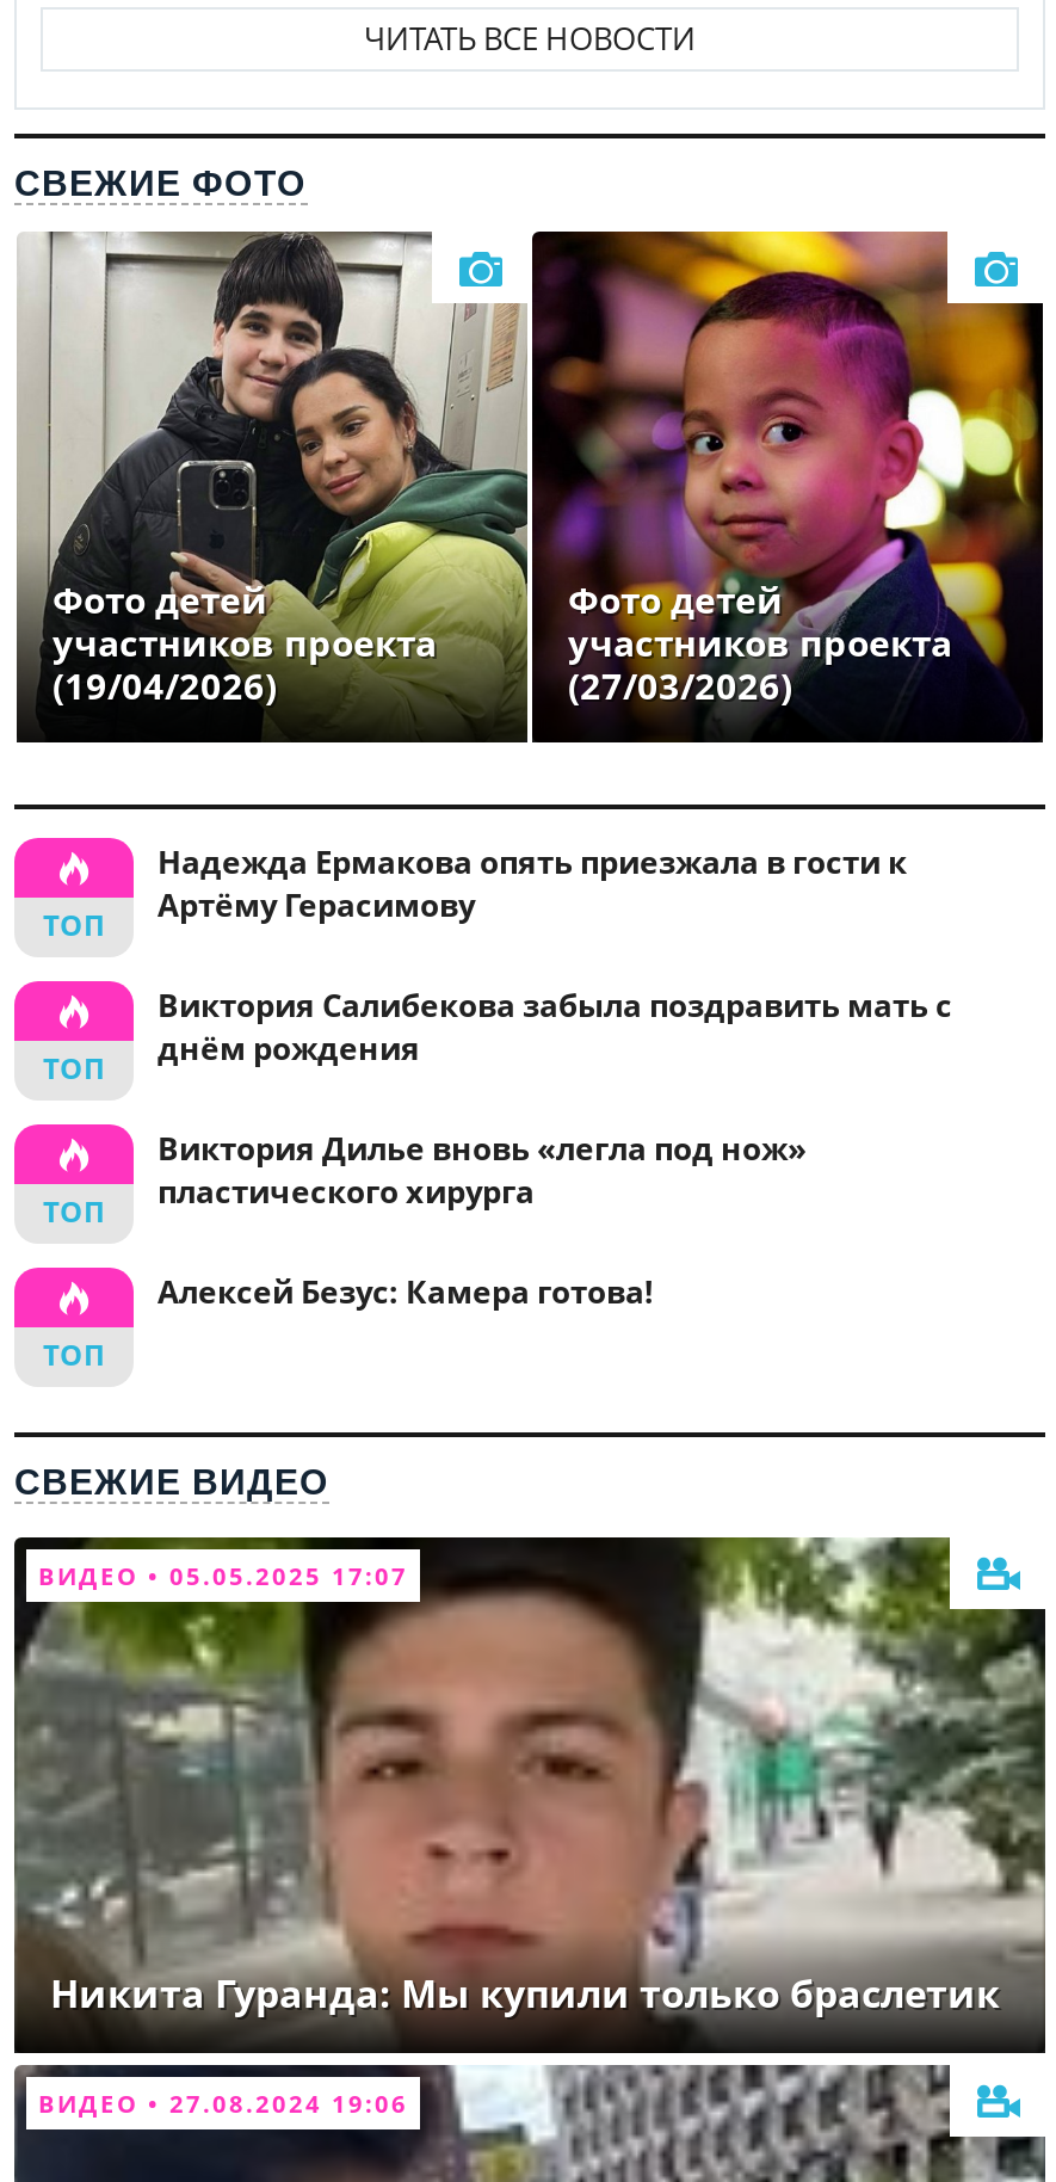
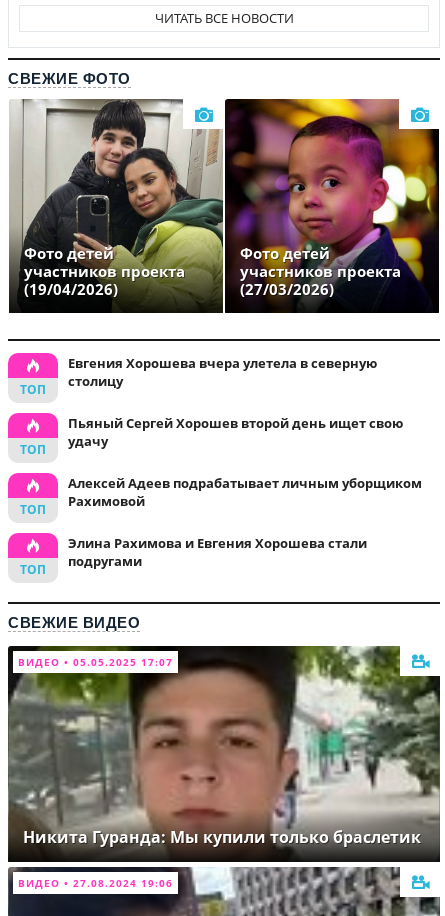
[158,840,907,926] Надежда Ермакова опять приезжала в гости к | Артёму Герасимову -> [68,354,377,390] Евгения Хорошева вчера улетела в северную | столицу
[158,984,952,1070] Виктория Салибекова забыла поздравить мать с | днём рождения -> [68,414,403,450] Пьяный Сергей Хорошев второй день ищет свою | удачу
[158,1127,807,1213] Виктория Дилье вновь «легла под нож» | пластического хирурга -> [68,474,422,510] Алексей Адеев подрабатывает личным уборщиком | Рахимовой
[158,1270,654,1313] Алексей Безус: Камера готова! -> [68,534,367,570] Элина Рахимова и Евгения Хорошева стали | подругами

